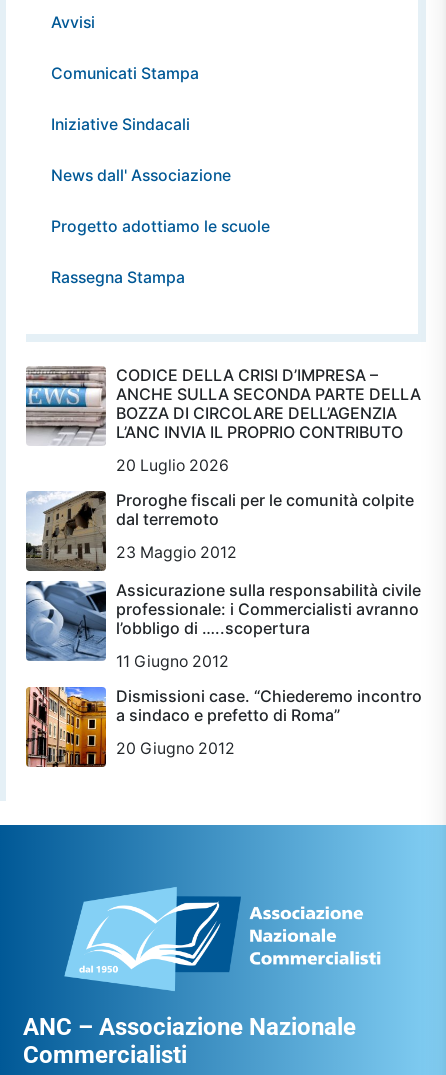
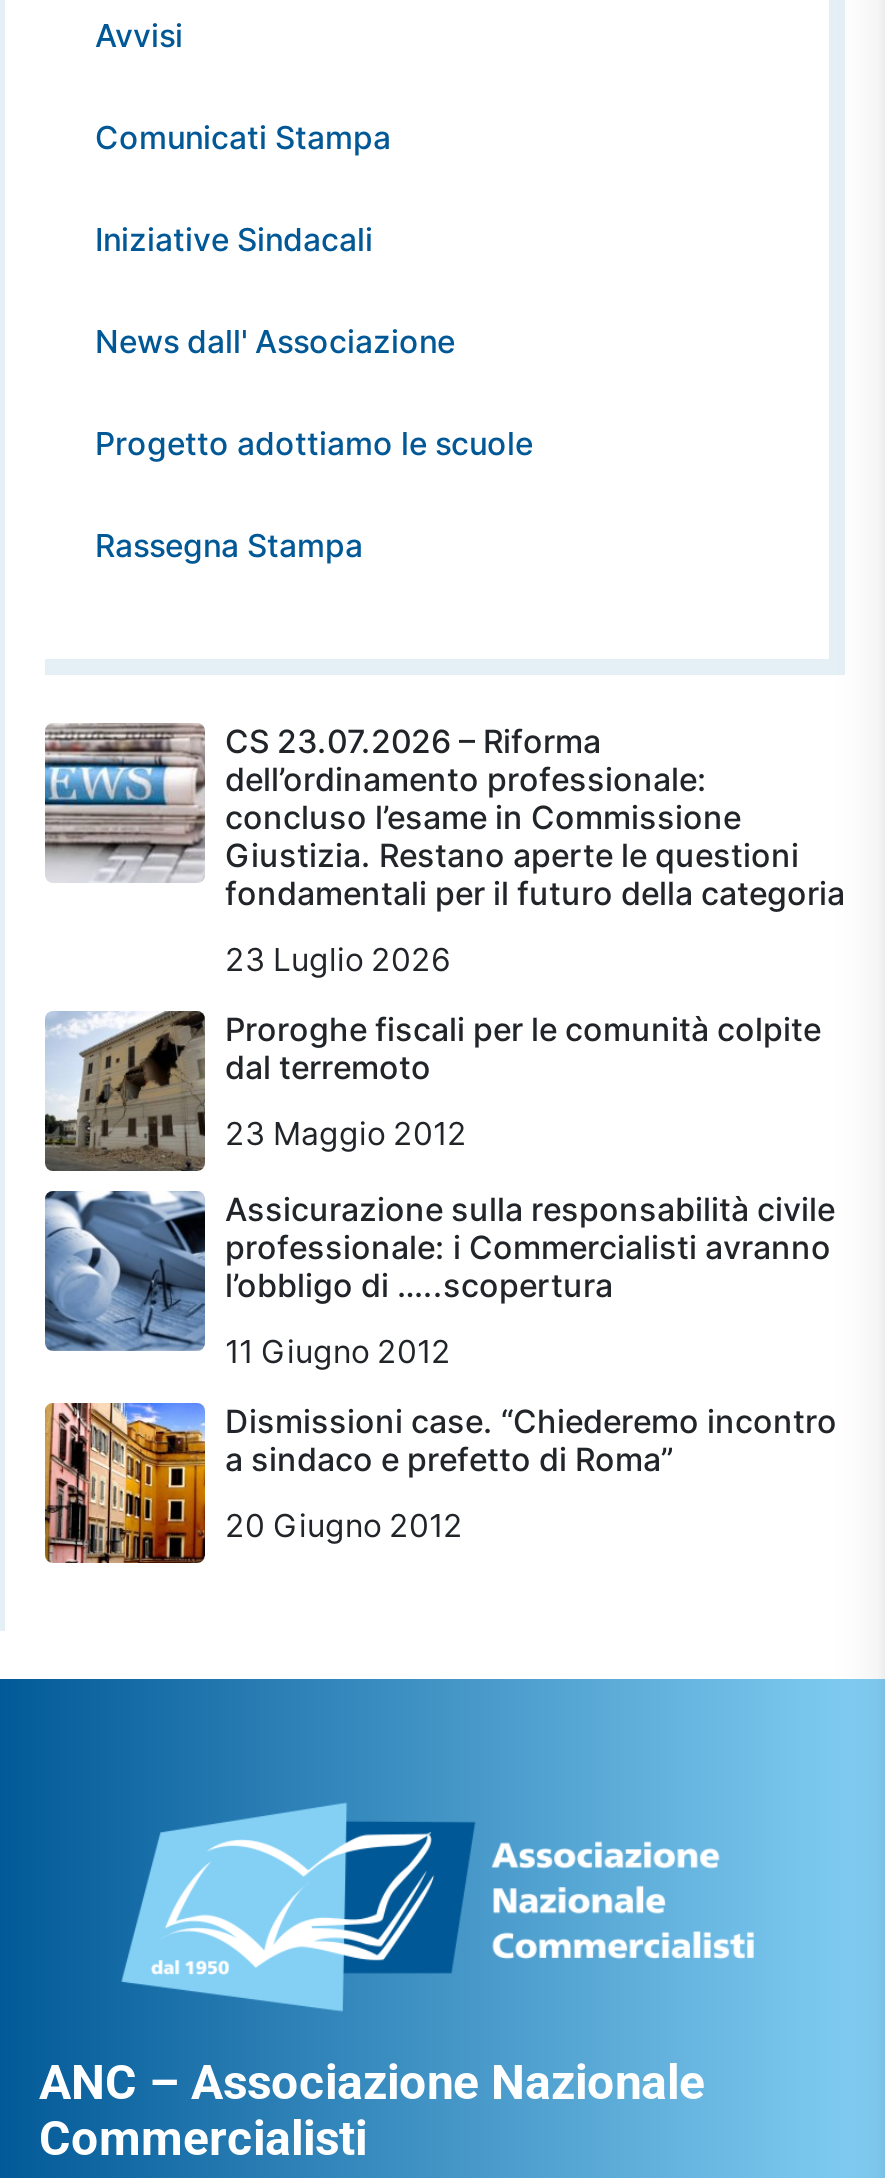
[116,365,421,442] CODICE DELLA CRISI D’IMPRESA – | ANCHE SULLA SECONDA PARTE DELLA | BOZZA DI CIRCOLARE DELL’AGENZIA | L’ANC INVIA IL PROPRIO CONTRIBUTO -> [225,721,845,913] CS 23.07.2026 – Riforma | dell’ordinamento professionale: | concluso l’esame in Commissione | Giustizia. Restano aperte le questioni | fondamentali per il futuro della categoria
[116,456,229,475] 20 Luglio 2026 -> [225,941,451,979] 23 Luglio 2026

